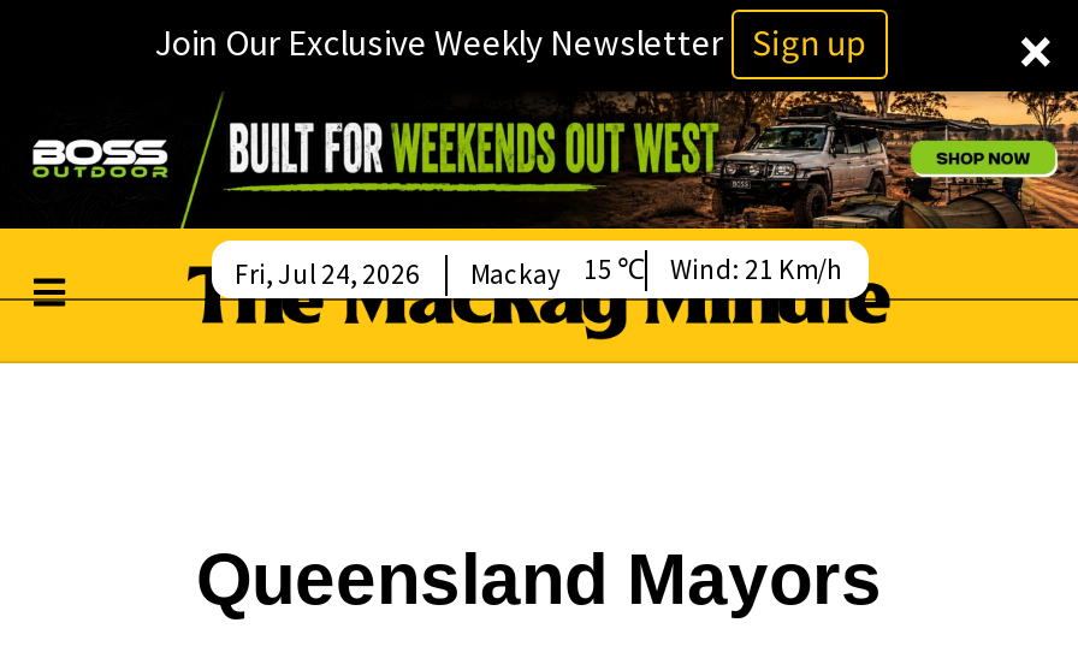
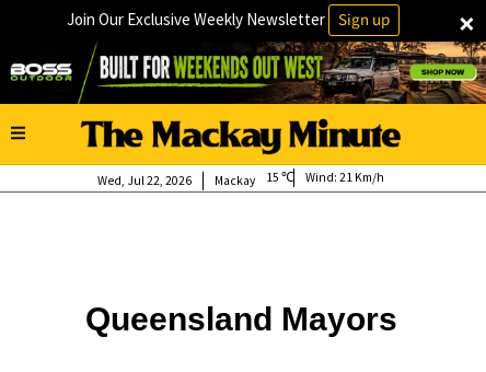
[235,252,843,292] Fri, Jul 24, 2026 Mackay 15 Wind: 21 Km/h -> [97,170,384,188] Wed, Jul 22, 2026 Mackay 15 Wind: 21 Km/h

